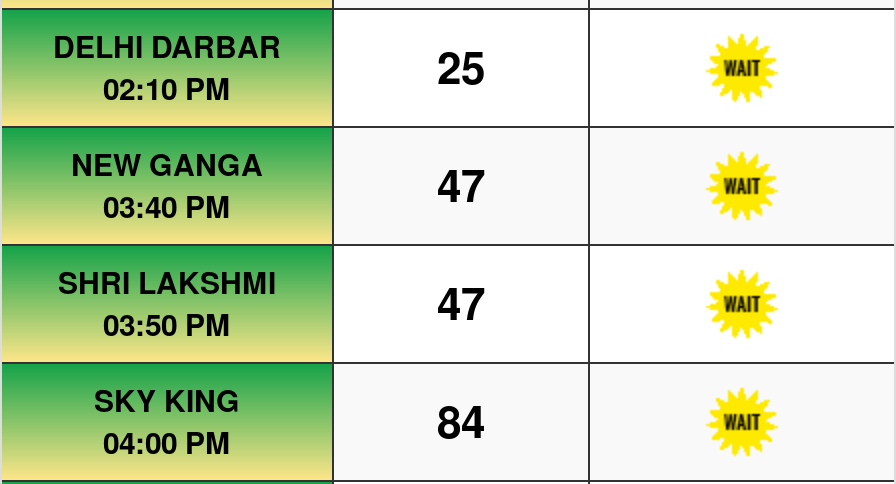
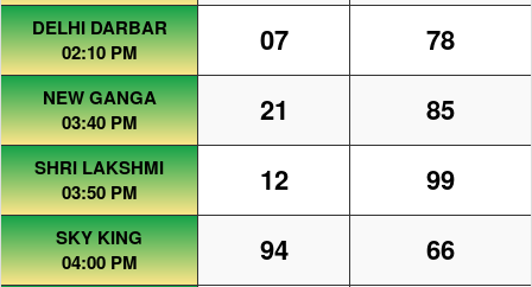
[437,34,485,98] 25 -> [259,20,455,58] 07 | 78
[437,152,485,216] 47 -> [259,90,455,128] 21 | 85
[437,270,485,334] 47 -> [259,160,455,198] 12 | 99
[437,388,485,452] 84 -> [259,230,455,268] 94 | 66

